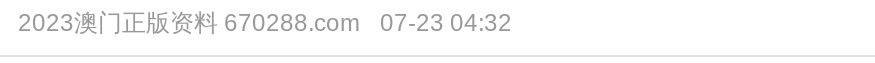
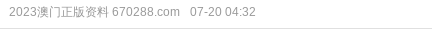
[18,9,512,37] 2023澳门正版资料 670288.com 07-23 04:32 -> [9,5,256,19] 2023澳门正版资料 670288.com 07-20 04:32

